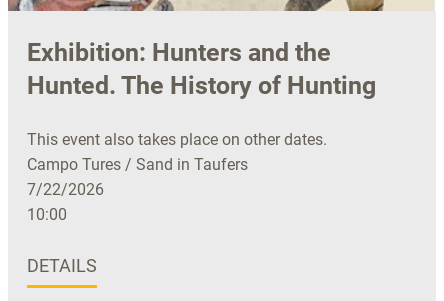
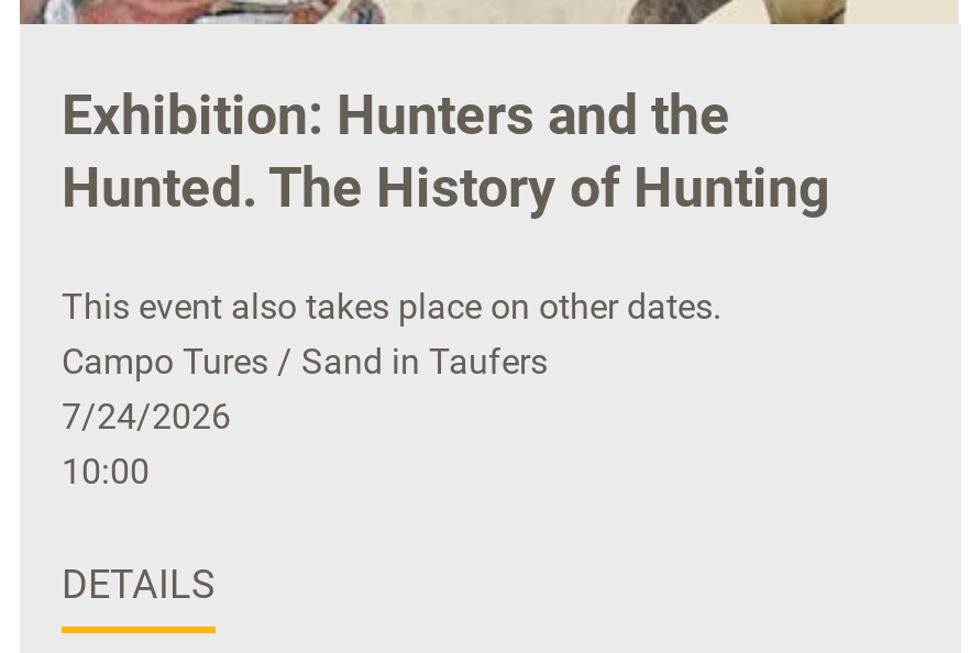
[27,180,104,199] 7/22/2026 -> [62,397,231,439] 7/24/2026

